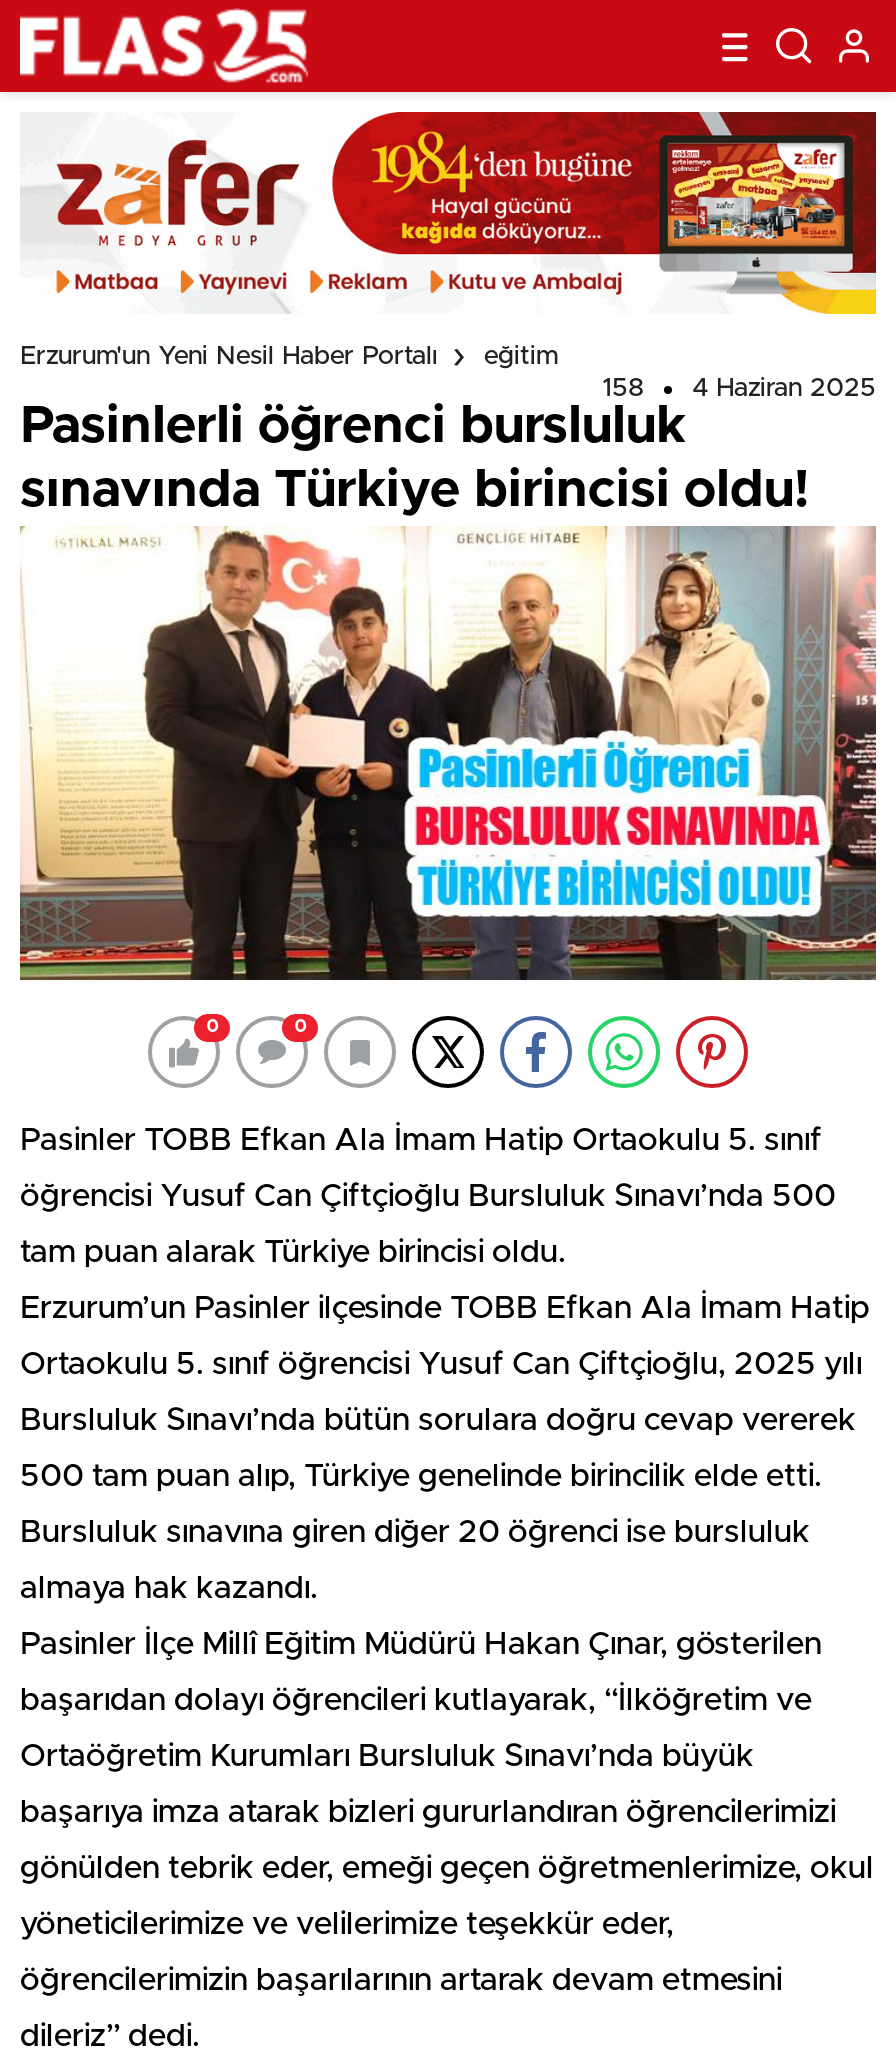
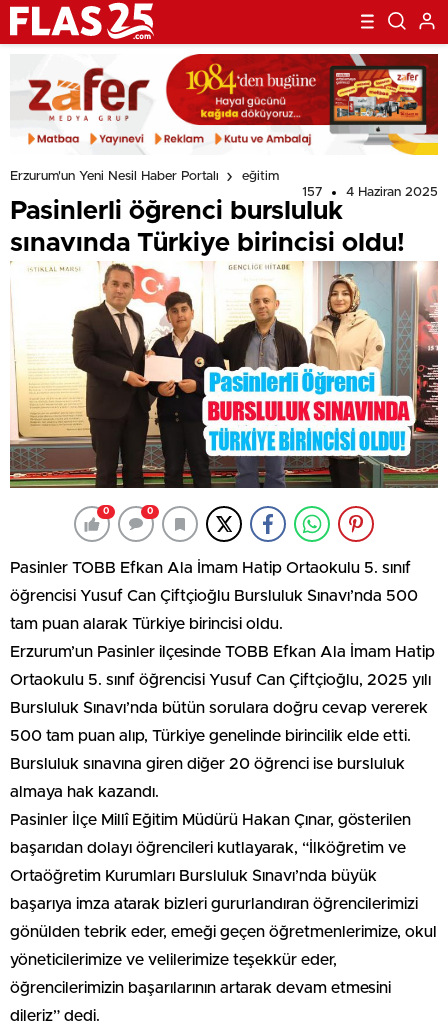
[602,376,876,402] 158 4 Haziran 2025 -> [302,186,438,199] 157 4 Haziran 2025

